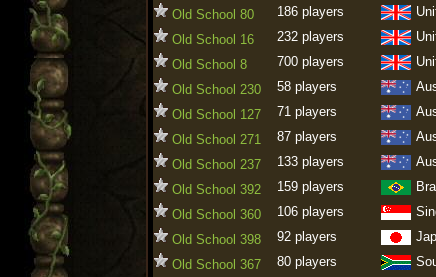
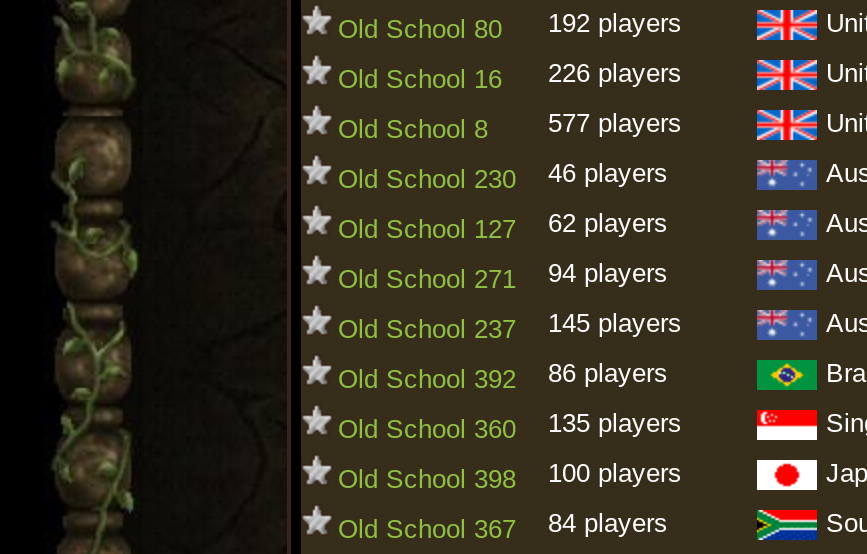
[171,4,343,22] Old School 80 186 players -> [338,8,682,44] Old School 80 192 players
[171,29,343,47] Old School 16 232 players -> [338,58,682,94] Old School 16 226 players
[171,54,343,72] Old School 8 700 players -> [338,108,682,144] Old School 8 577 players
[171,79,336,97] Old School 230 58 players -> [338,158,668,194] Old School 230 46 players
[171,104,336,122] Old School 127 71 players -> [338,208,668,244] Old School 127 62 players
[171,129,336,147] Old School 271 87 players -> [338,258,668,294] Old School 271 94 players
[171,154,343,172] Old School 237 133 players -> [338,308,682,344] Old School 237 145 players
[171,179,343,197] Old School 392 159 players -> [338,358,668,394] Old School 392 86 players
[171,204,343,222] Old School 360 106 players -> [338,408,682,444] Old School 360 135 players
[171,229,336,247] Old School 398 92 players -> [338,458,682,494] Old School 398 100 players
[171,254,336,272] Old School 367 80 players -> [338,508,668,544] Old School 367 84 players

